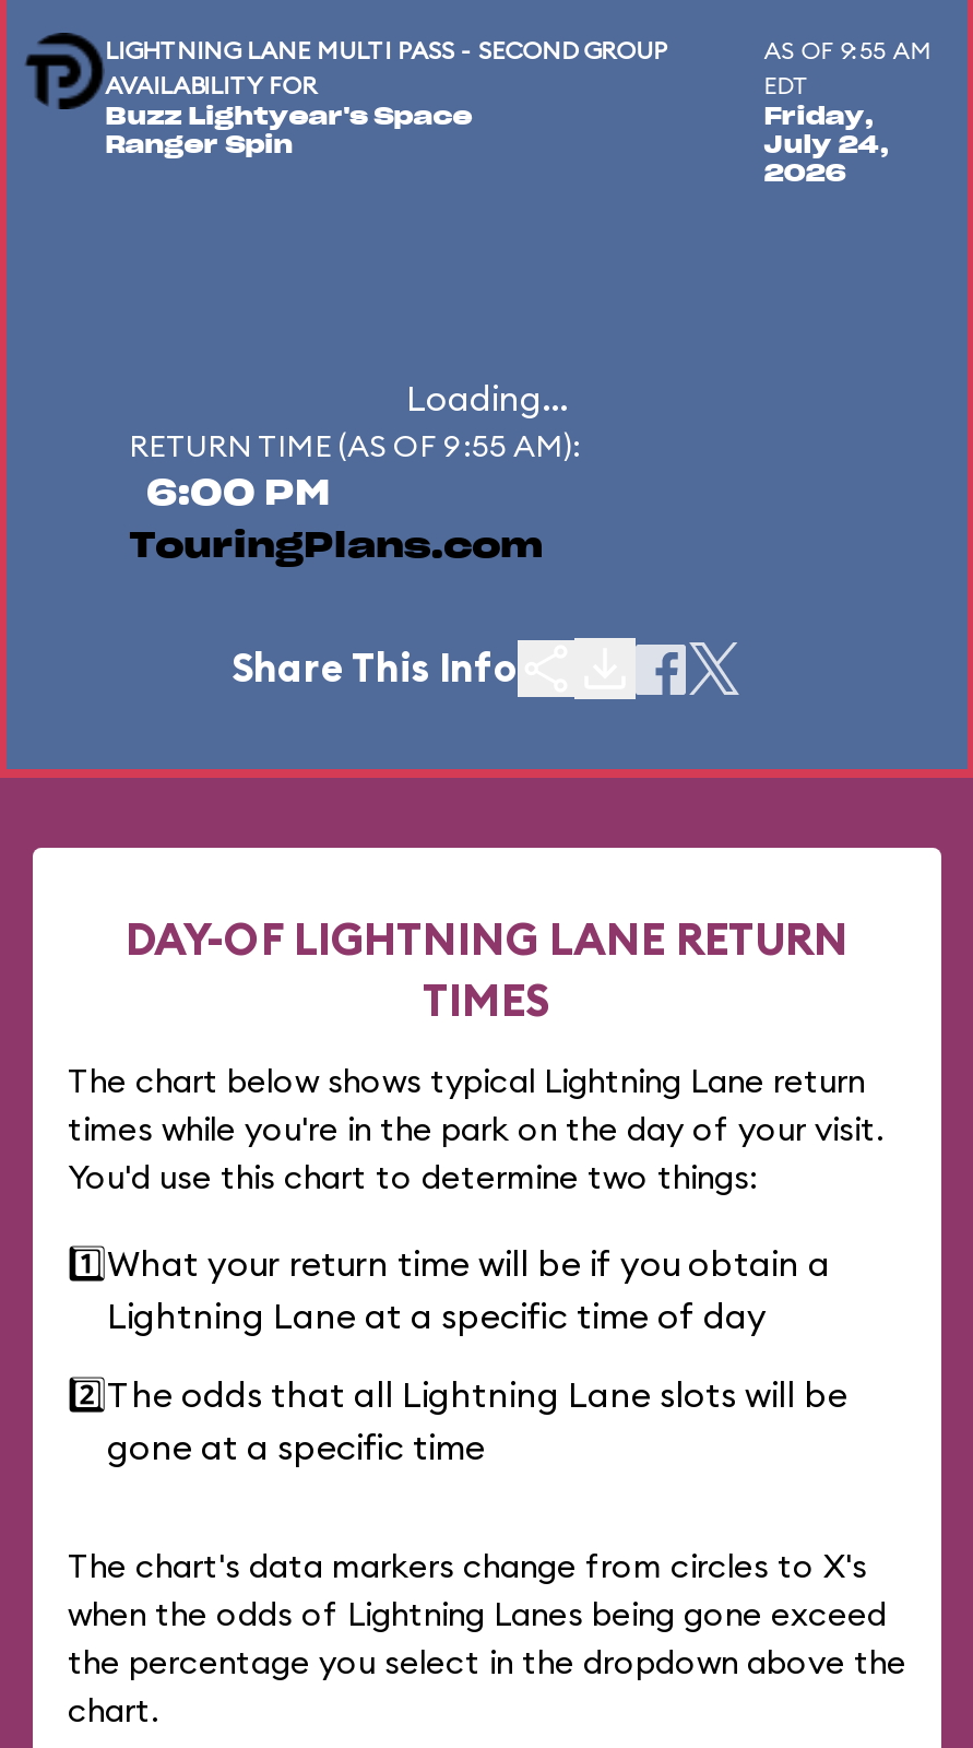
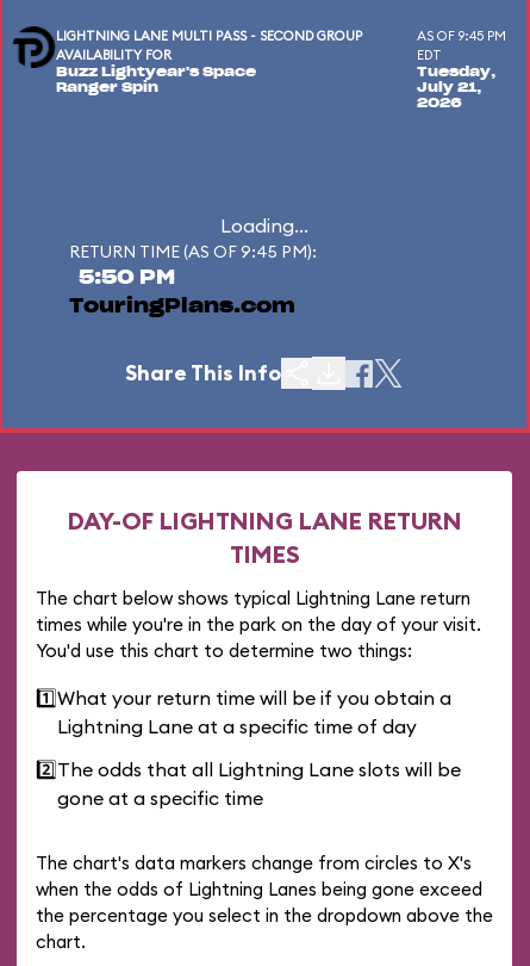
[764,35,932,66] AS OF 9:55 AM -> [417,27,506,44] AS OF 9:45 PM
[764,105,888,157] Friday, | July 24, -> [417,66,495,94] Tuesday, | July 21,
[129,426,581,465] RETURN TIME (AS OF 9:55 AM): -> [69,241,317,262] RETURN TIME (AS OF 9:45 PM):
[146,476,330,511] 6:00 PM -> [79,268,175,287] 5:50 PM

